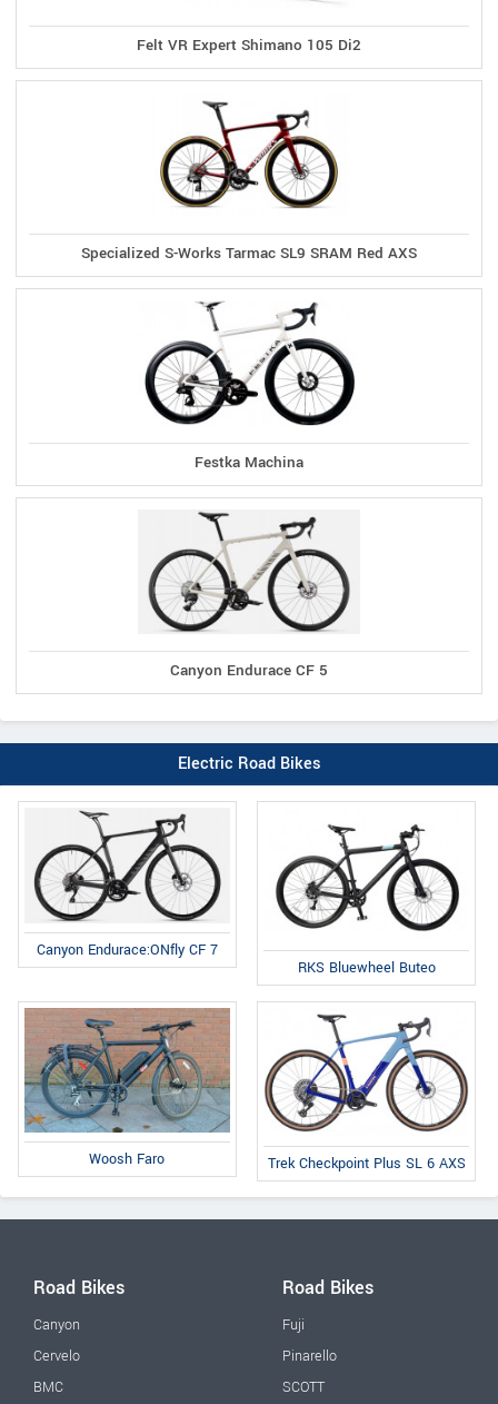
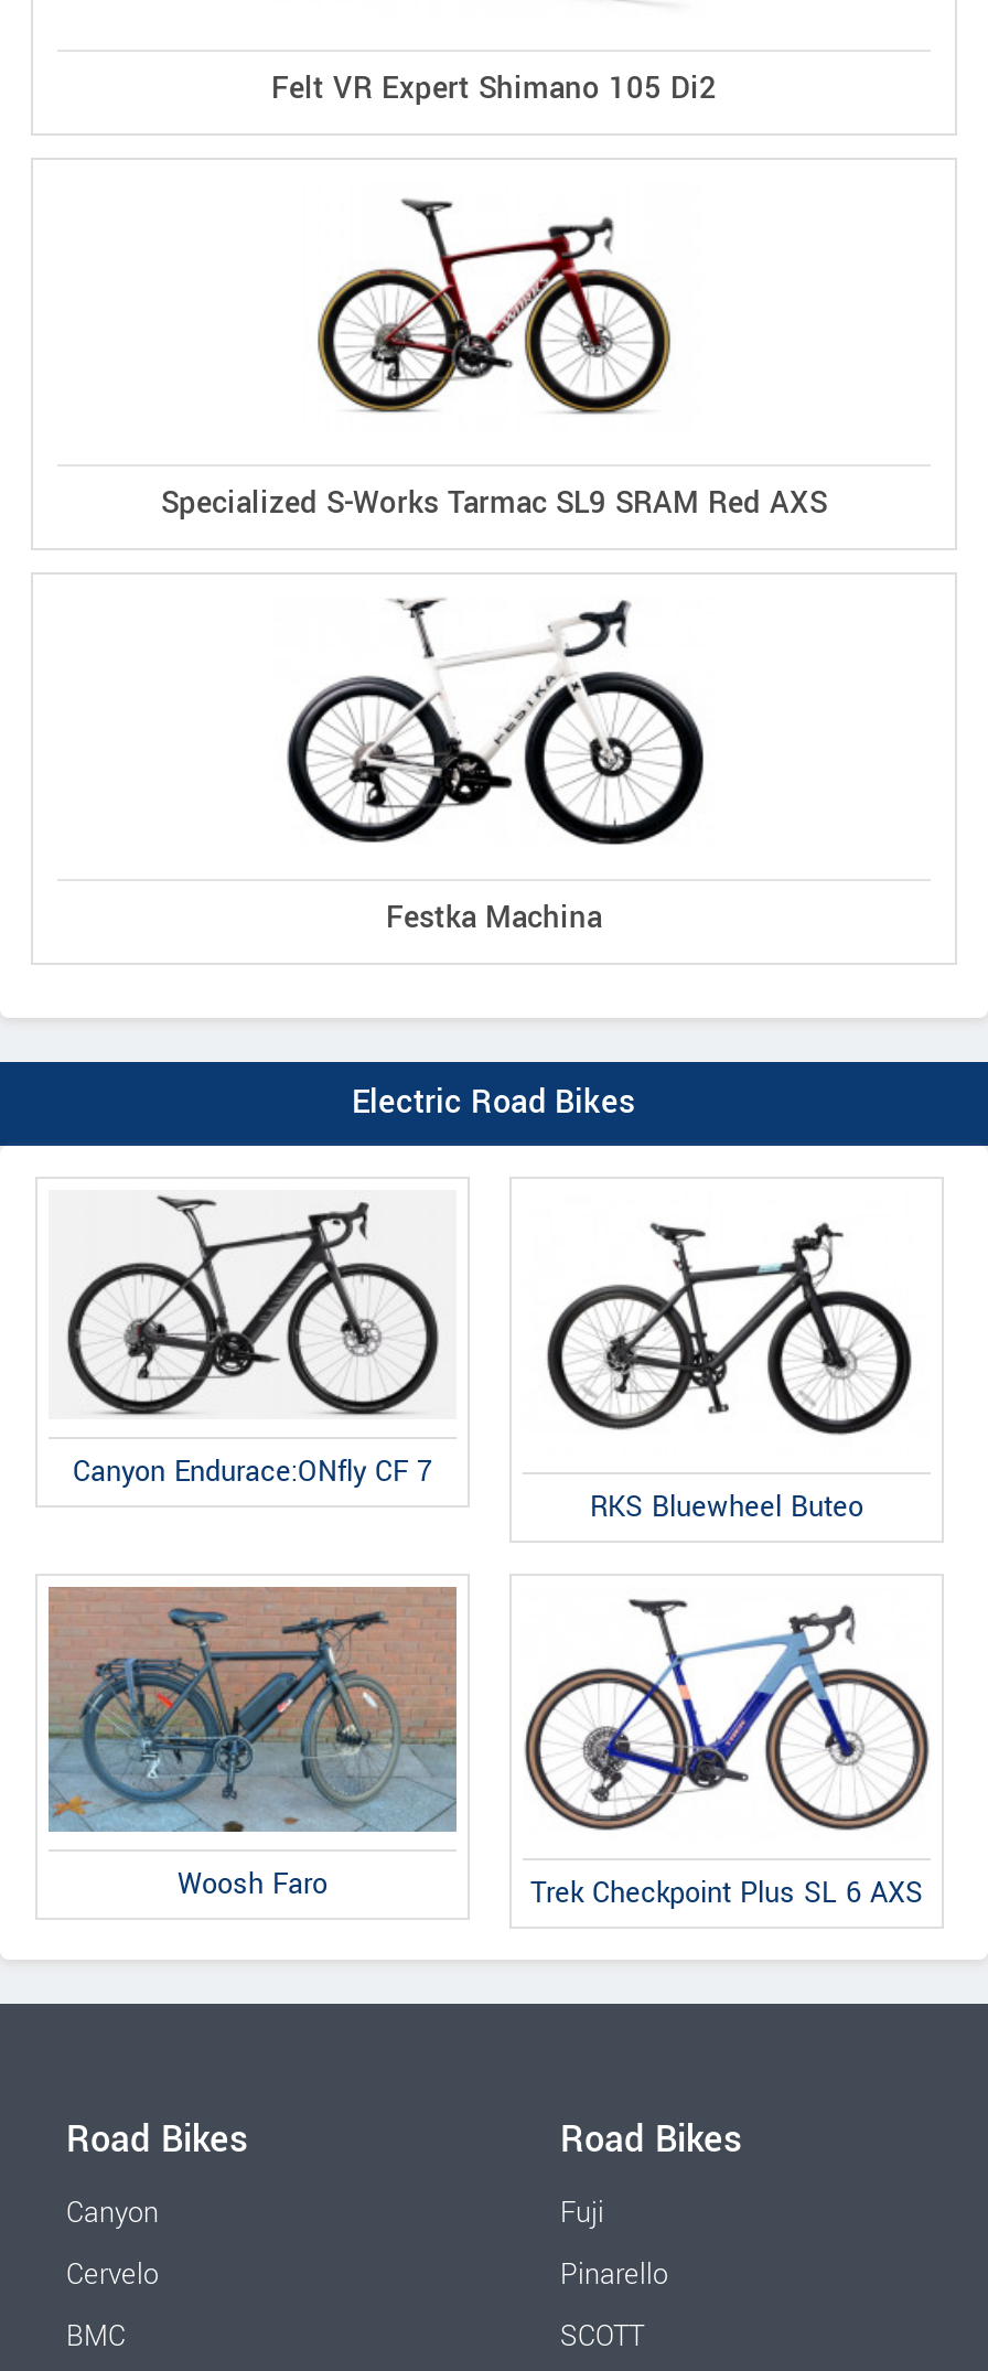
[147,512,351,681] [image] | Canyon Endurace CF 5 -> none

